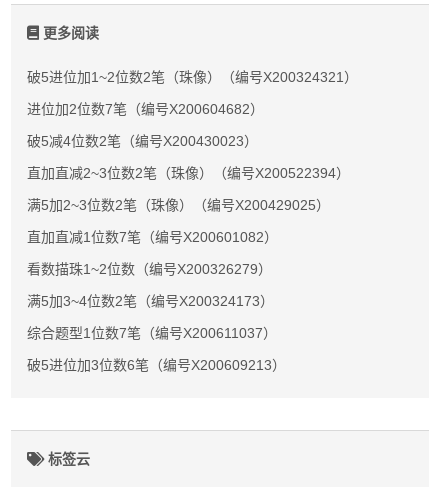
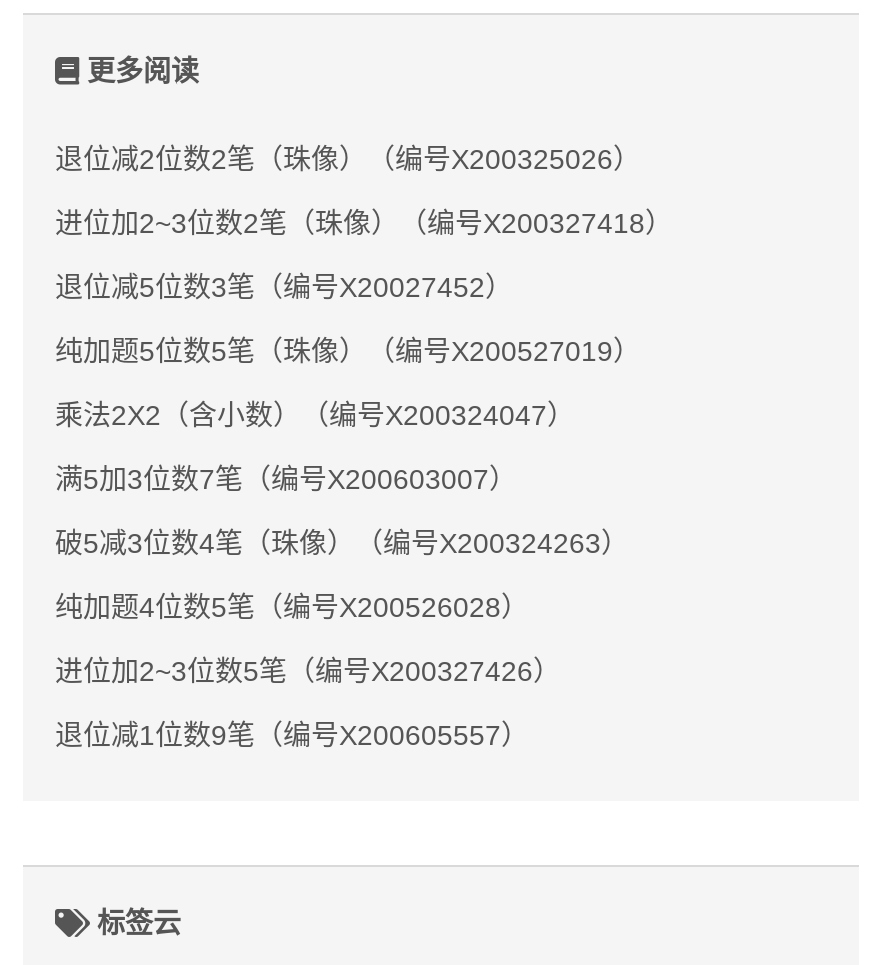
[27,69,358,85] 破5进位加1~2位数2笔（珠像）（编号X200324321） -> [55,143,641,175] 退位减2位数2笔（珠像）（编号X200325026）
[27,101,264,117] 进位加2位数7笔（编号X200604682） -> [55,207,673,239] 进位加2~3位数2笔（珠像）（编号X200327418）
[27,133,258,149] 破5减4位数2笔（编号X200430023） -> [55,271,513,303] 退位减5位数3笔（编号X20027452）
[27,165,350,181] 直加直减2~3位数2笔（珠像）（编号X200522394） -> [55,335,641,367] 纯加题5位数5笔（珠像）（编号X200527019）
[27,197,330,213] 满5加2~3位数2笔（珠像）（编号X200429025） -> [55,399,575,431] 乘法2X2（含小数）（编号X200324047）
[27,229,278,245] 直加直减1位数7笔（编号X200601082） -> [55,463,517,495] 满5加3位数7笔（编号X200603007）
[27,261,272,277] 看数描珠1~2位数（编号X200326279） -> [55,527,629,559] 破5减3位数4笔（珠像）（编号X200324263）
[27,293,274,309] 满5加3~4位数2笔（编号X200324173） -> [55,591,529,623] 纯加题4位数5笔（编号X200526028）
[27,325,277,341] 综合题型1位数7笔（编号X200611037） -> [55,655,561,687] 进位加2~3位数5笔（编号X200327426）
[27,357,286,373] 破5进位加3位数6笔（编号X200609213） -> [55,719,529,751] 退位减1位数9笔（编号X200605557）

